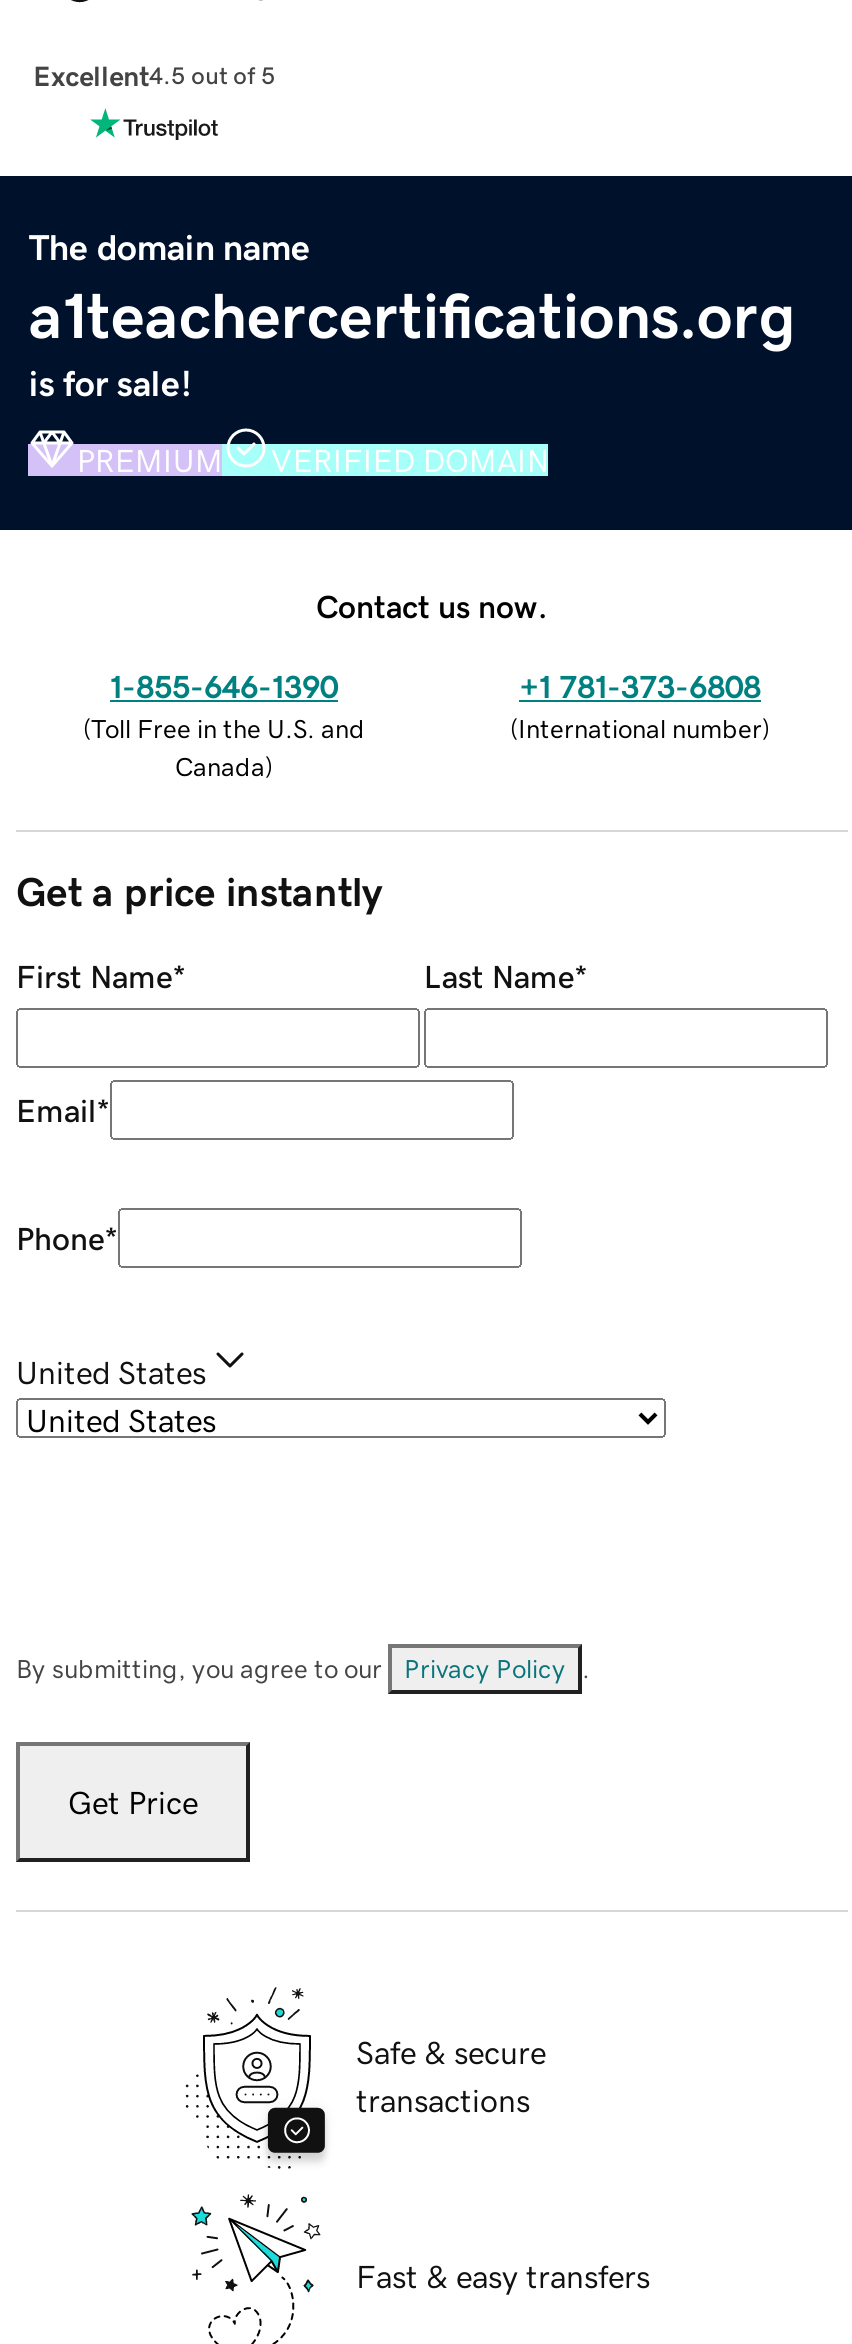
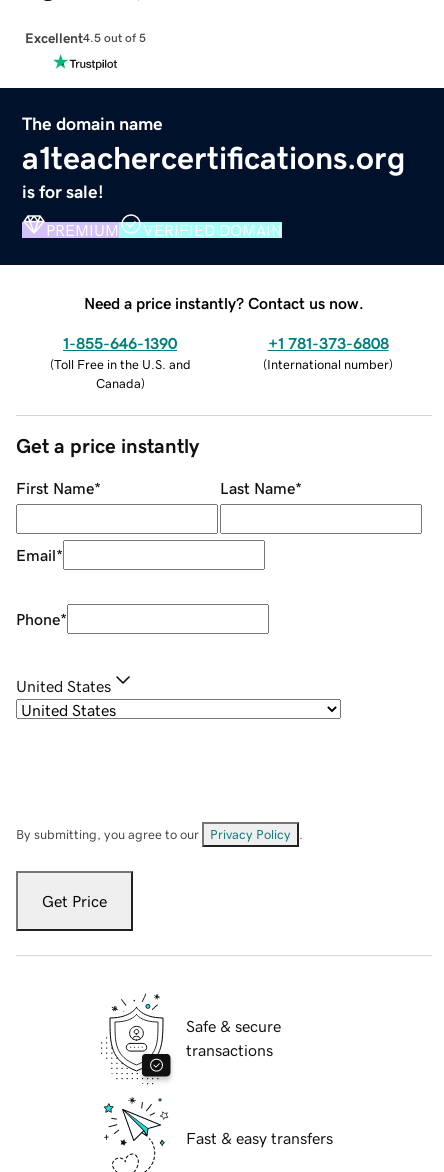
[316,589,548,621] Contact us now. -> [84,295,364,311] Need a price instantly? Contact us now.

